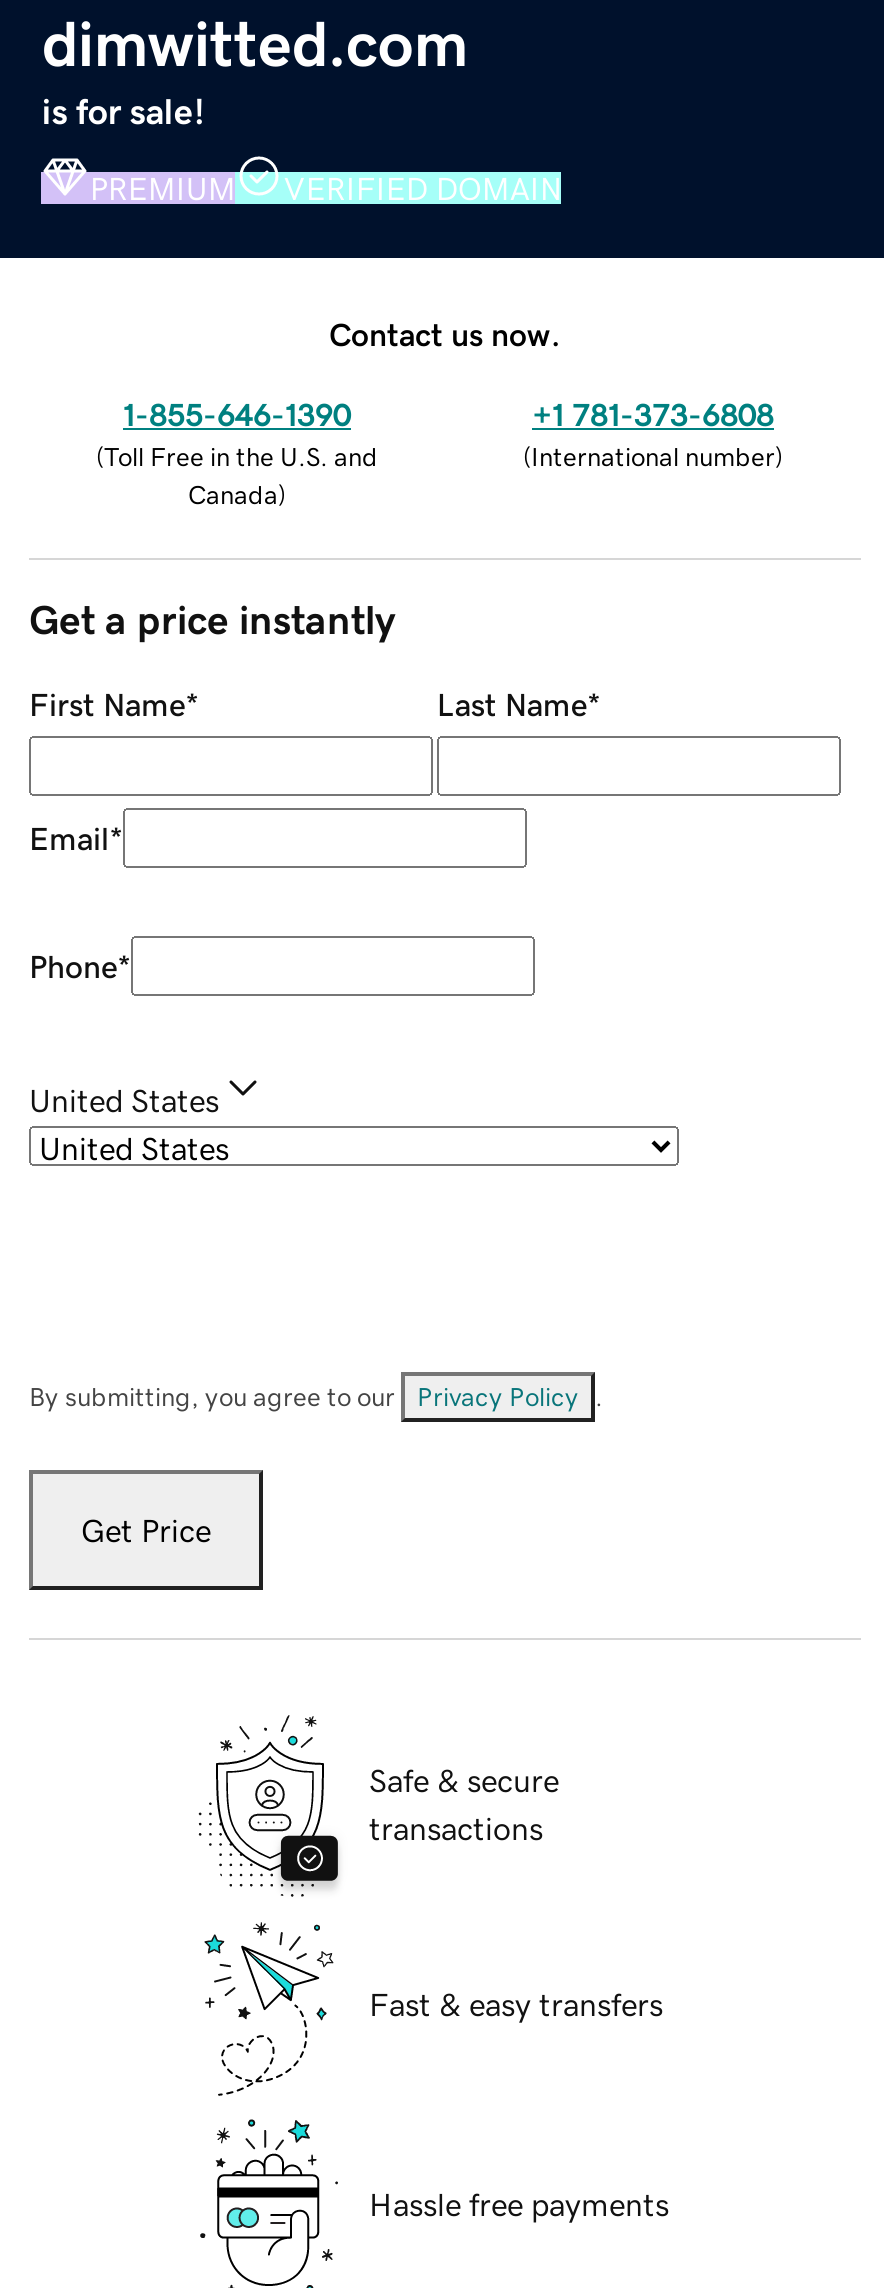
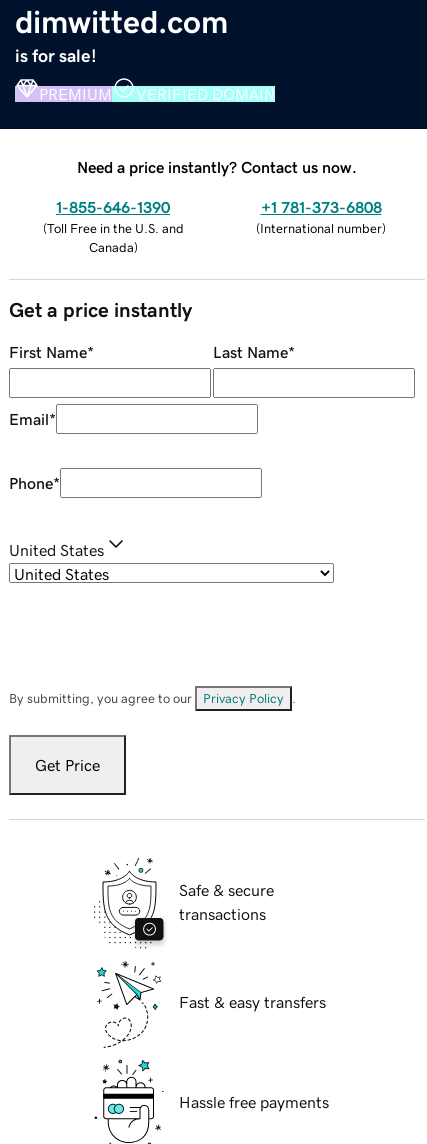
[329,317,561,349] Contact us now. -> [77,159,357,175] Need a price instantly? Contact us now.

